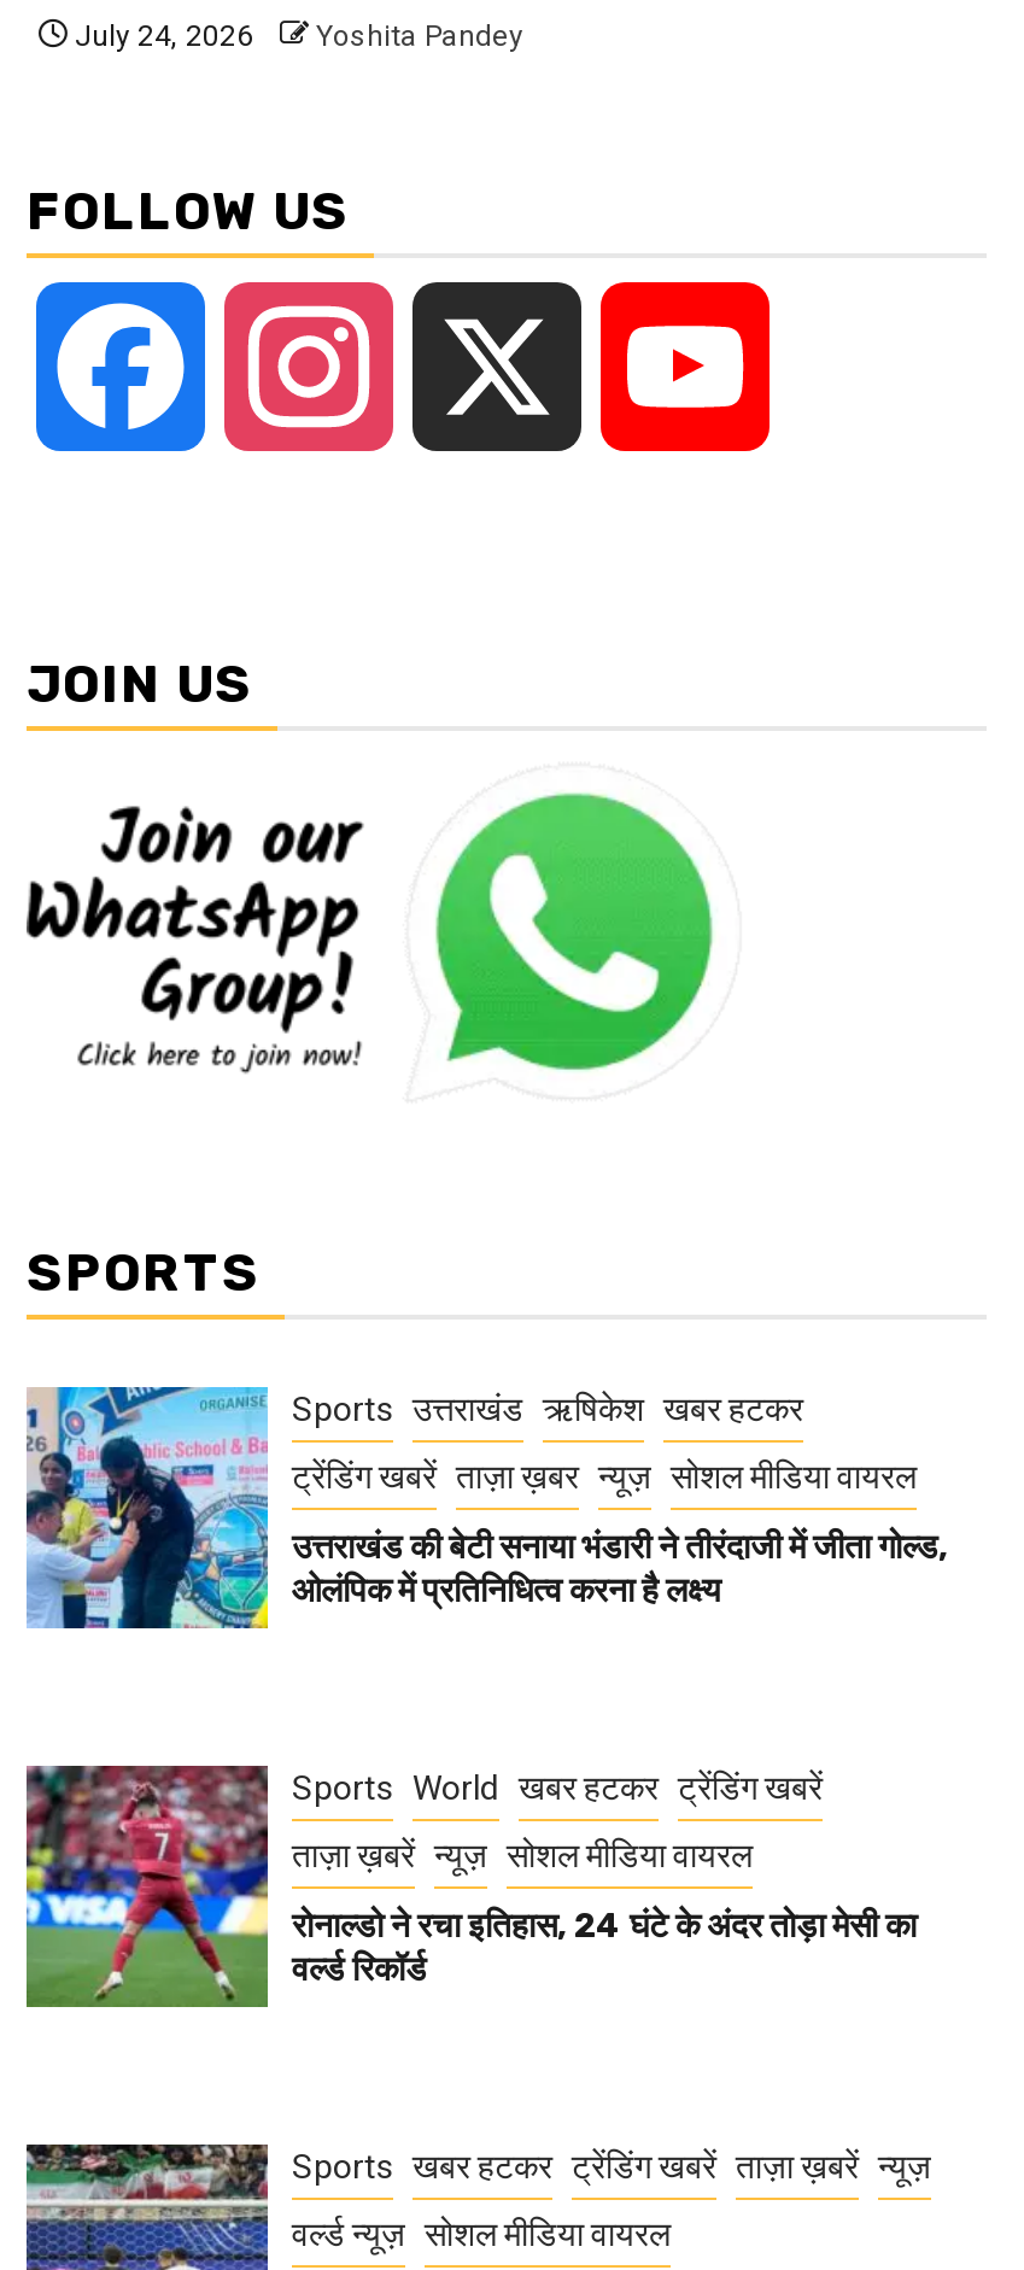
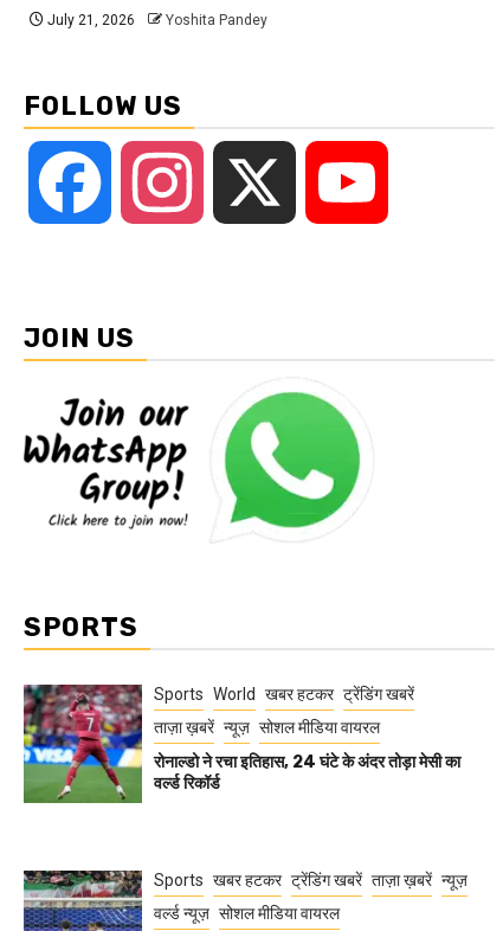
[68,19,523,53] July 24, 2026 Yoshita Pandey -> [44,12,267,28] July 21, 2026 Yoshita Pandey
[24,1385,948,1631] [image] | Sports उत्तराखंड ऋषिकेश खबर हटकर | ट्रेंडिंग खबरें ताज़ा ख़बर न्यूज़ सोशल मीडिया वायरल | उत्तराखंड की बेटी सनाया भंडारी ने तीरंदाजी में जीता गोल्ड, | ओलंपिक में प्रतिनिधित्व करना है लक्ष्य -> none

